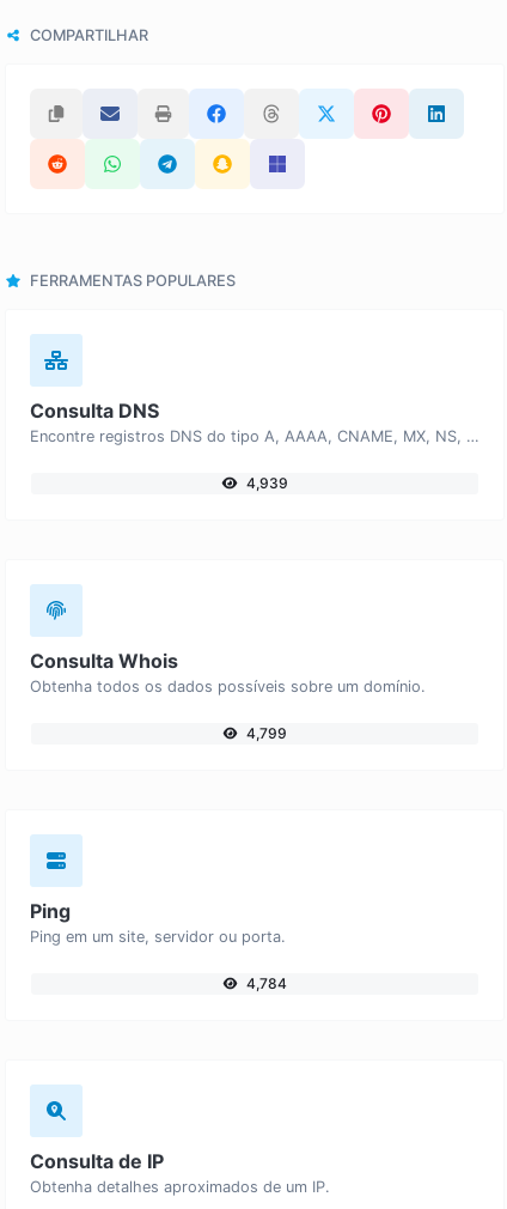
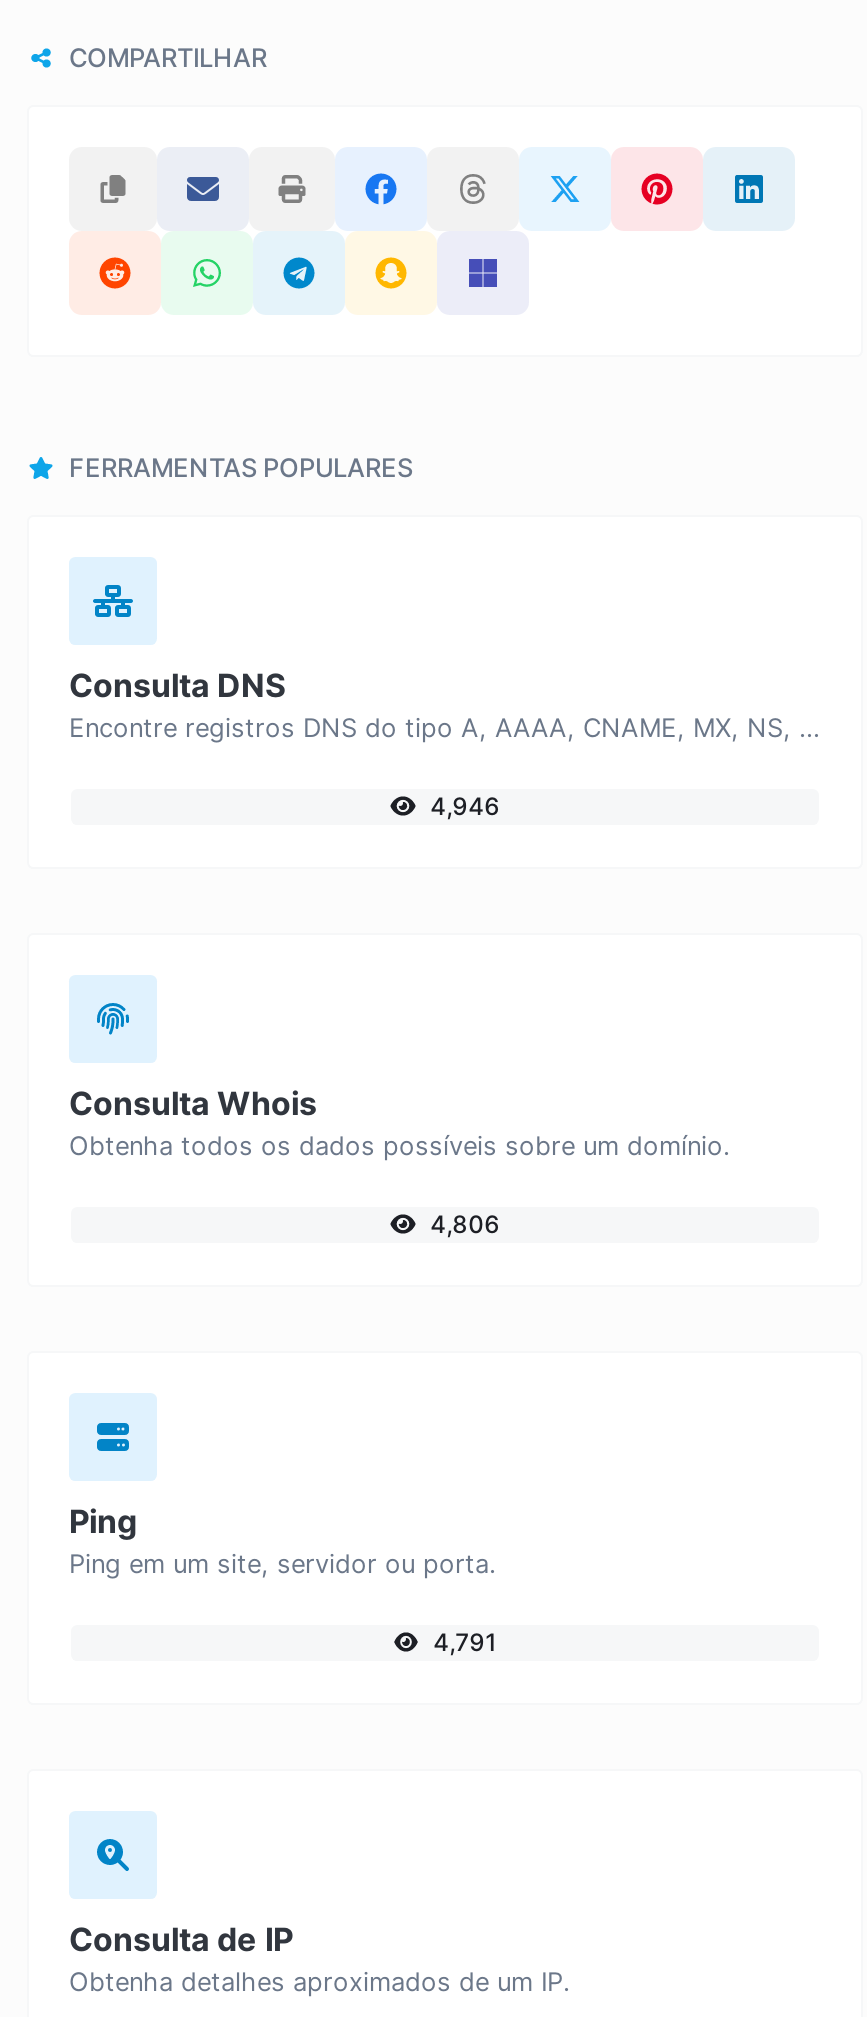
[242,474,288,492] 4,939 -> [424,791,500,821] 4,946
[243,724,287,742] 4,799 -> [424,1209,500,1239] 4,806
[243,974,287,992] 4,784 -> [427,1627,497,1657] 4,791

